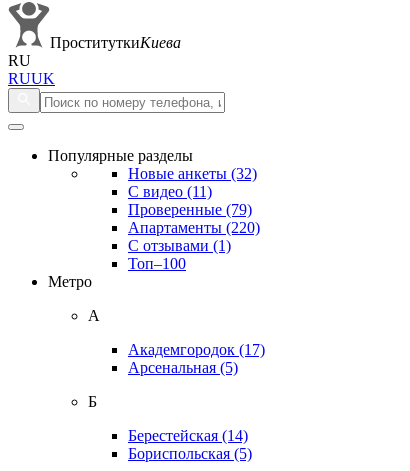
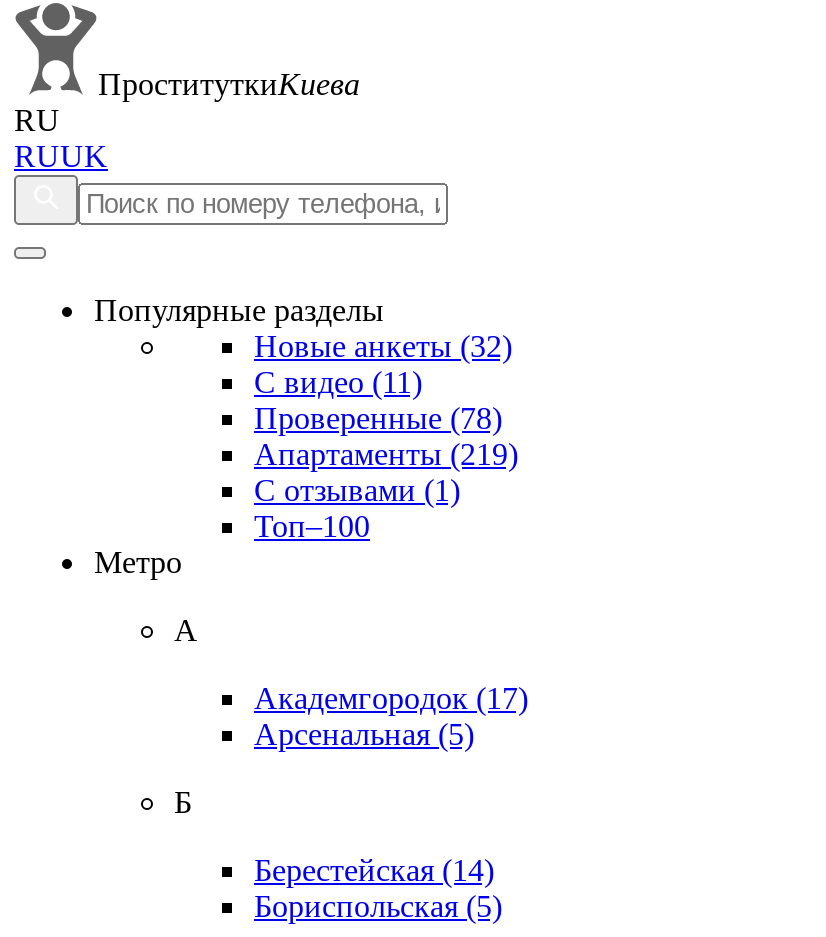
[128,201,252,218] Проверенные (79) -> [254,401,502,435] Проверенные (78)
[128,219,260,236] Апартаменты (220) -> [254,437,518,471] Апартаменты (219)

